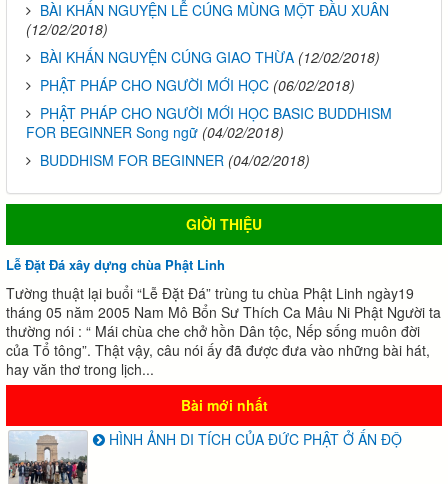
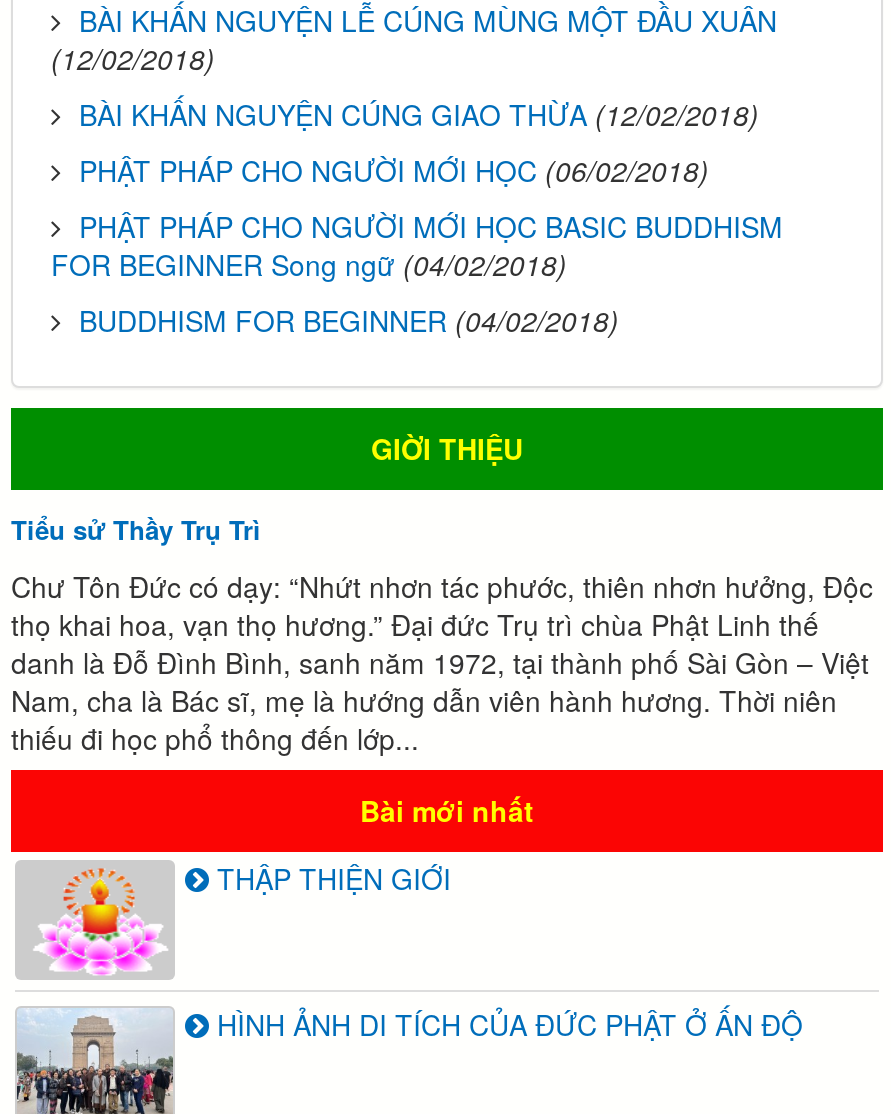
[6,255,441,379] Lễ Đặt Đá xây dựng chùa Phật Linh | Tường thuật lại buổi “Lễ Đặt Đá” trùng tu chùa Phật Linh ngày19 | tháng 05 năm 2005 Nam Mô Bổn Sư Thích Ca Mâu Ni Phật Người ta | thường nói : “ Mái chùa che chở hồn Dân tộc, Nếp sống muôn đời | của Tổ tông”. Thật vậy, câu nói ấy đã được đưa vào những bài hát, | hay văn thơ trong lịch... -> [11,510,873,758] Tiểu sử Thầy Trụ Trì | Chư Tôn Đức có dạy: “Nhứt nhơn tác phước, thiên nhơn hưởng, Độc | thọ khai hoa, vạn thọ hương.” Đại đức Trụ trì chùa Phật Linh thế | danh là Đỗ Đình Bình, sanh năm 1972, tại thành phố Sài Gòn – Việt | Nam, cha là Bác sĩ, mẹ là hướng dẫn viên hành hương. Thời niên | thiếu đi học phổ thông đến lớp...
none -> [17,920,173,998] [image]
none -> [209,858,451,898] THẬP THIỆN GIỚI

